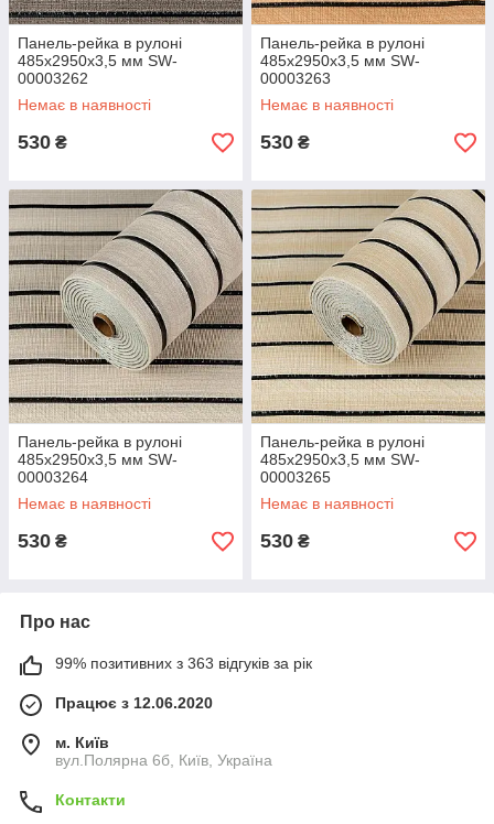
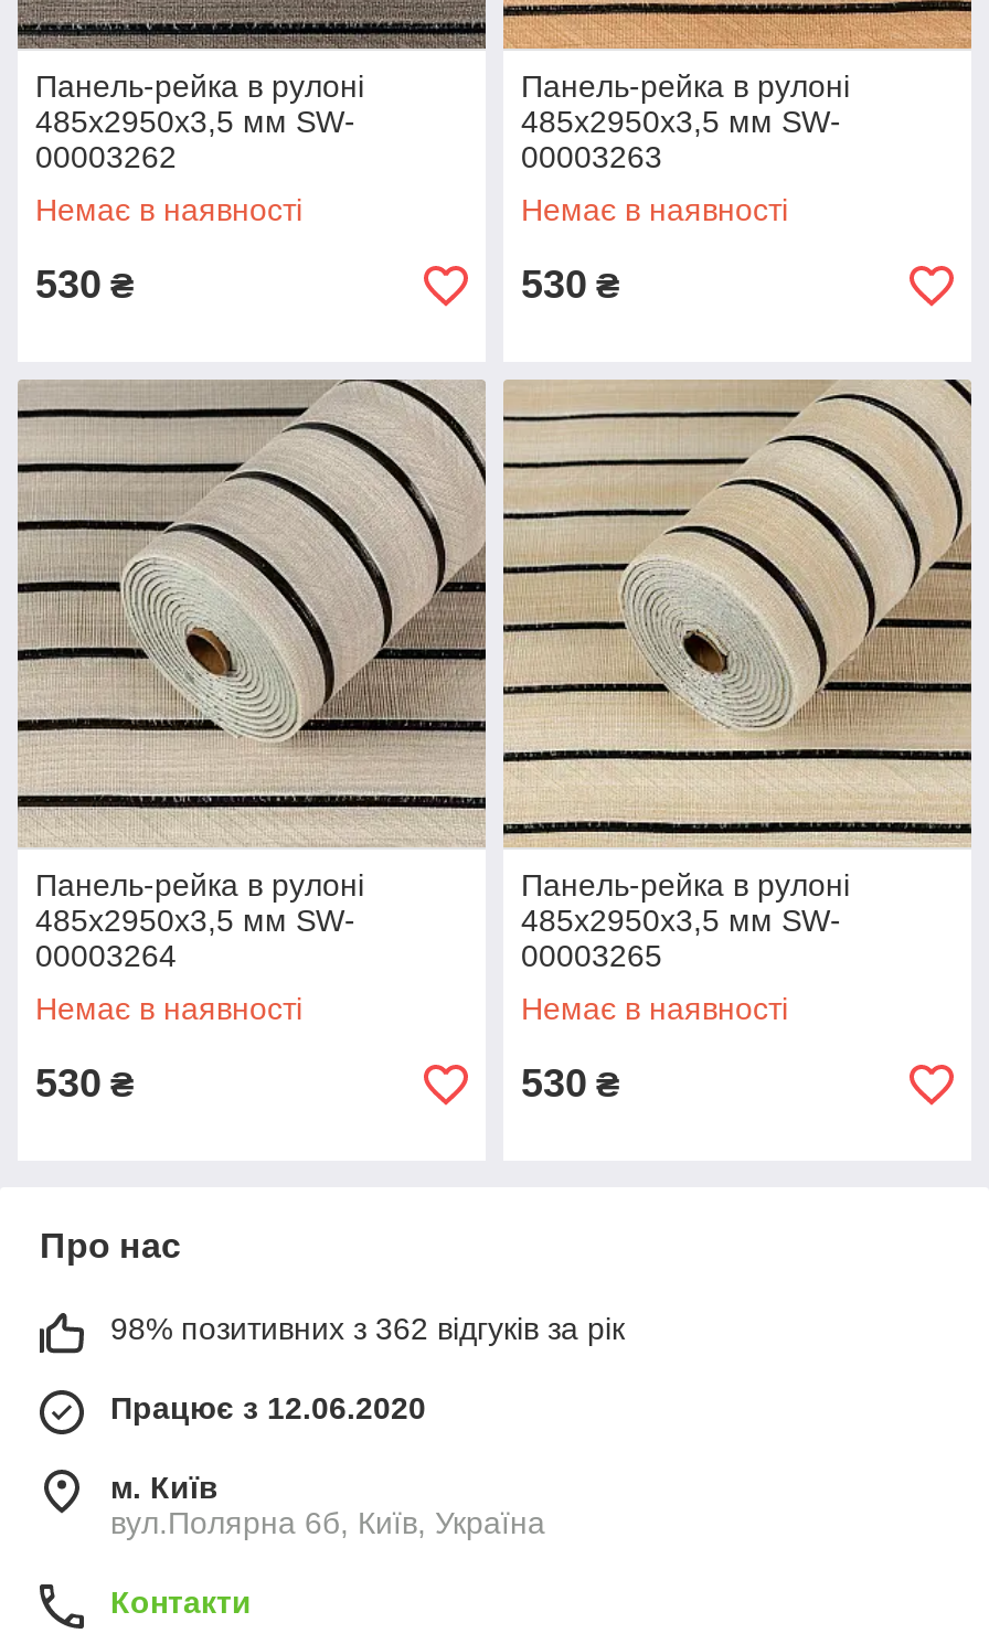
[55,654,312,672] 99% позитивних з 363 відгуків за рік -> [110,1311,625,1346] 98% позитивних з 362 відгуків за рік

